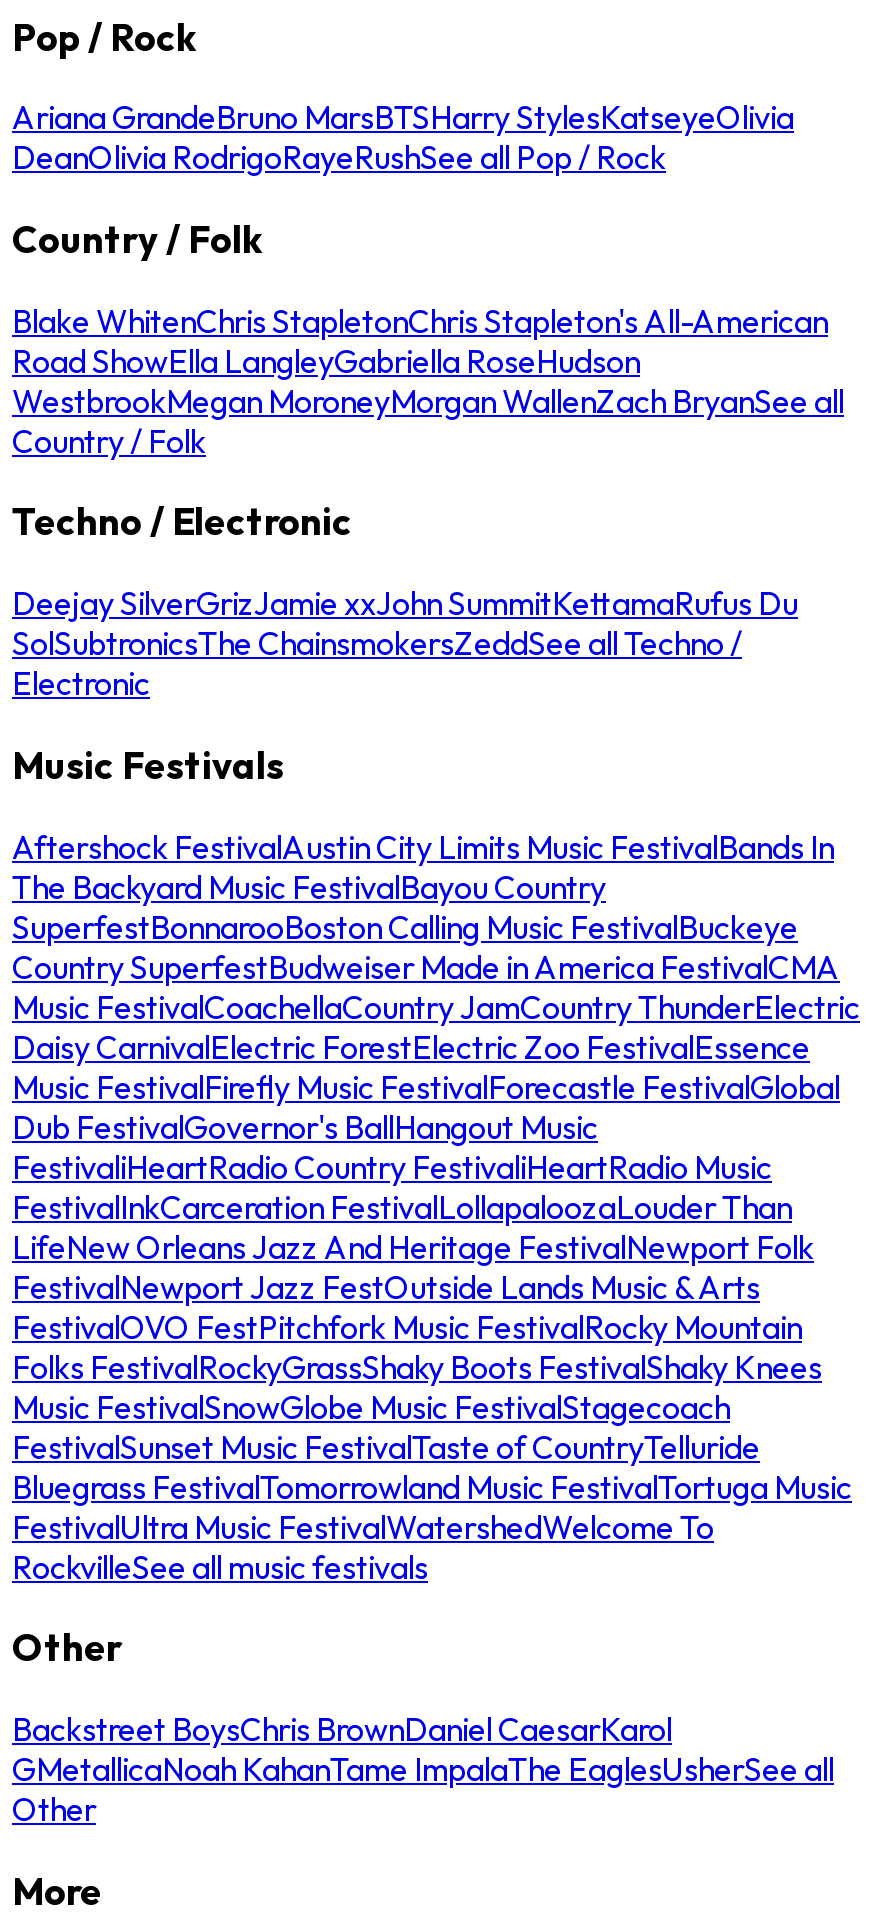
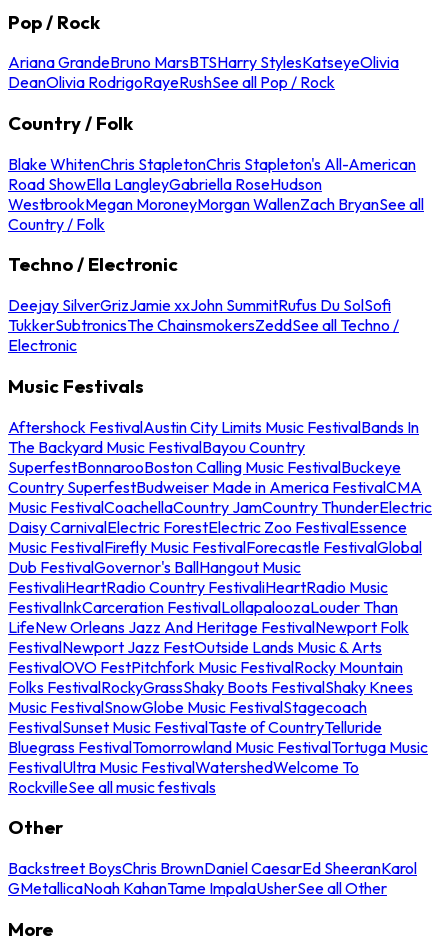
[12,583,798,663] Deejay SilverGrizJamie xxJohn SummitKettamaRufus Du | SolSubtronicsThe ChainsmokersZeddSee all Techno / -> [8,295,399,335] Deejay SilverGrizJamie xxJohn SummitRufus Du SolSofi | TukkerSubtronicsThe ChainsmokersZeddSee all Techno /
[12,1709,834,1829] Backstreet BoysChris BrownDaniel CaesarKarol | GMetallicaNoah KahanTame ImpalaThe EaglesUsherSee all | Other -> [8,858,417,898] Backstreet BoysChris BrownDaniel CaesarEd SheeranKarol | GMetallicaNoah KahanTame ImpalaUsherSee all Other

